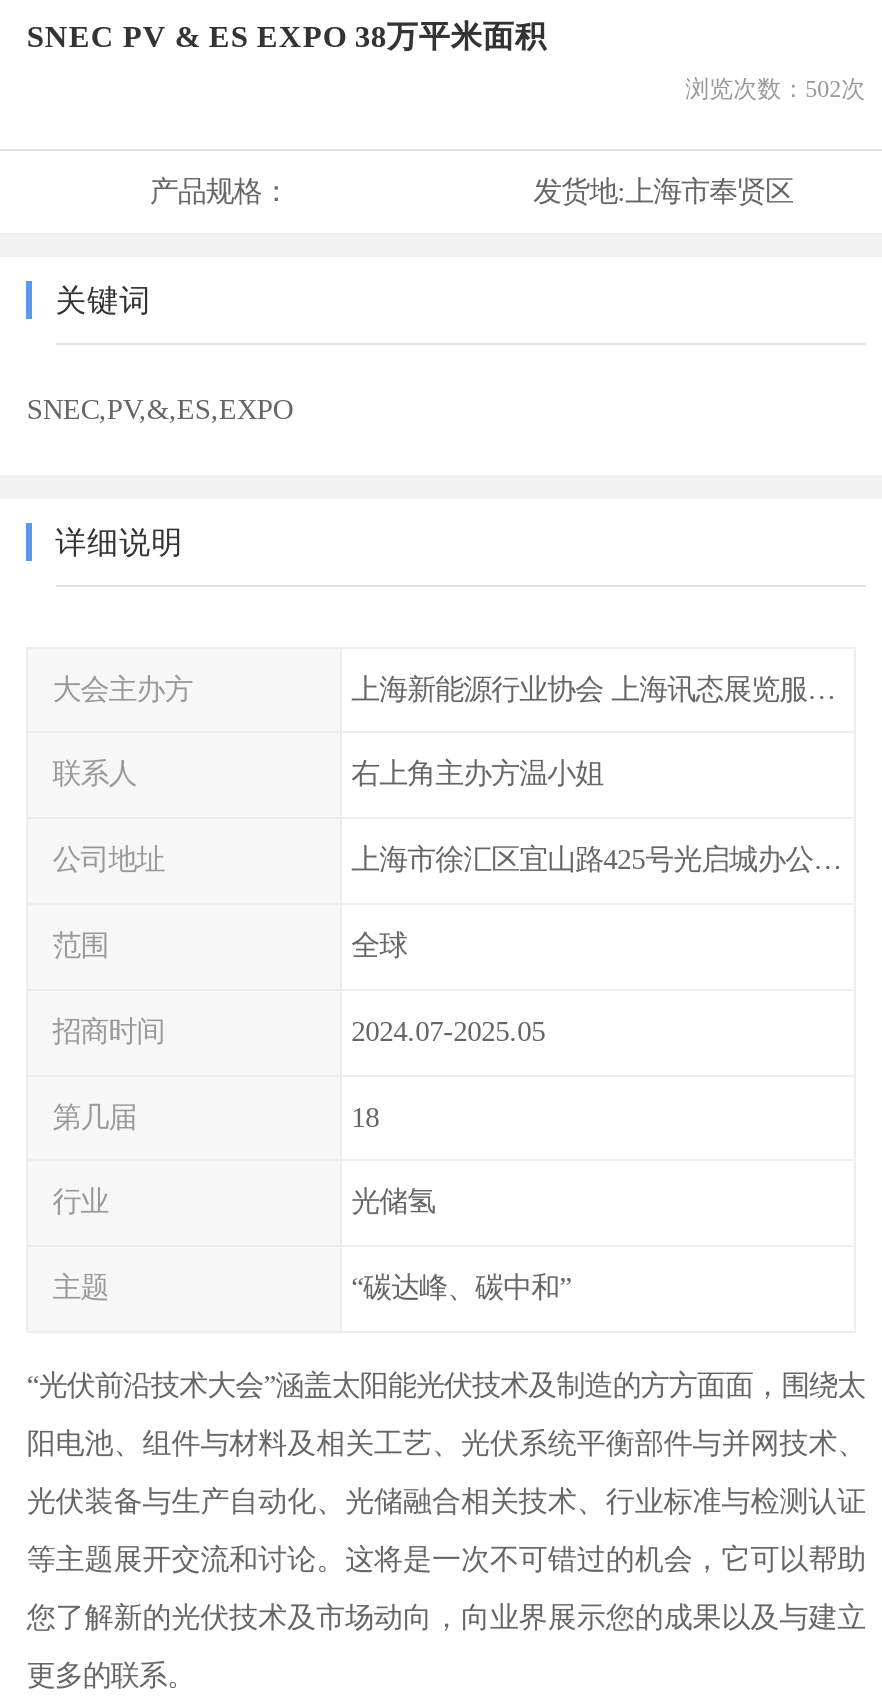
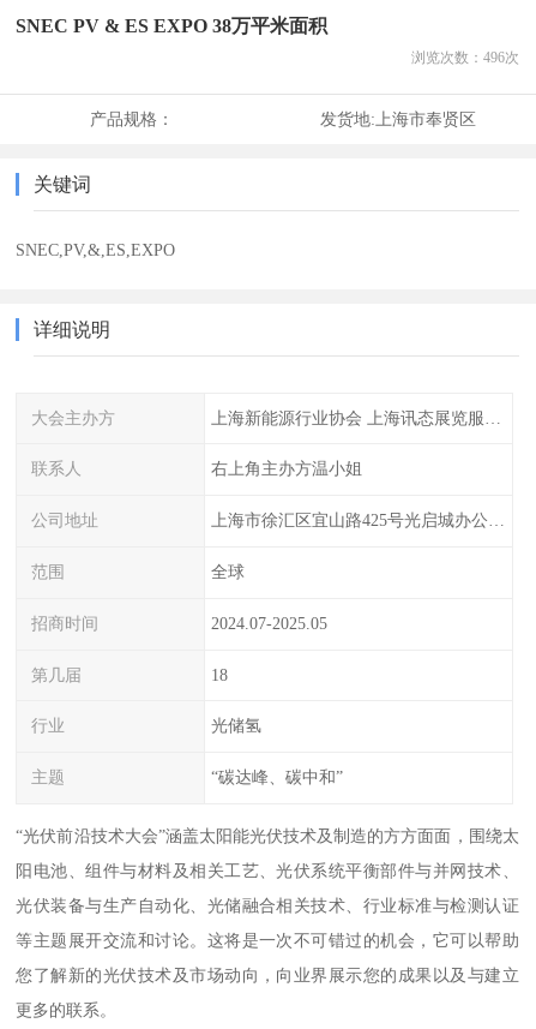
[685,74,865,102] 浏览次数：502次 -> [411,49,519,66] 浏览次数：496次

